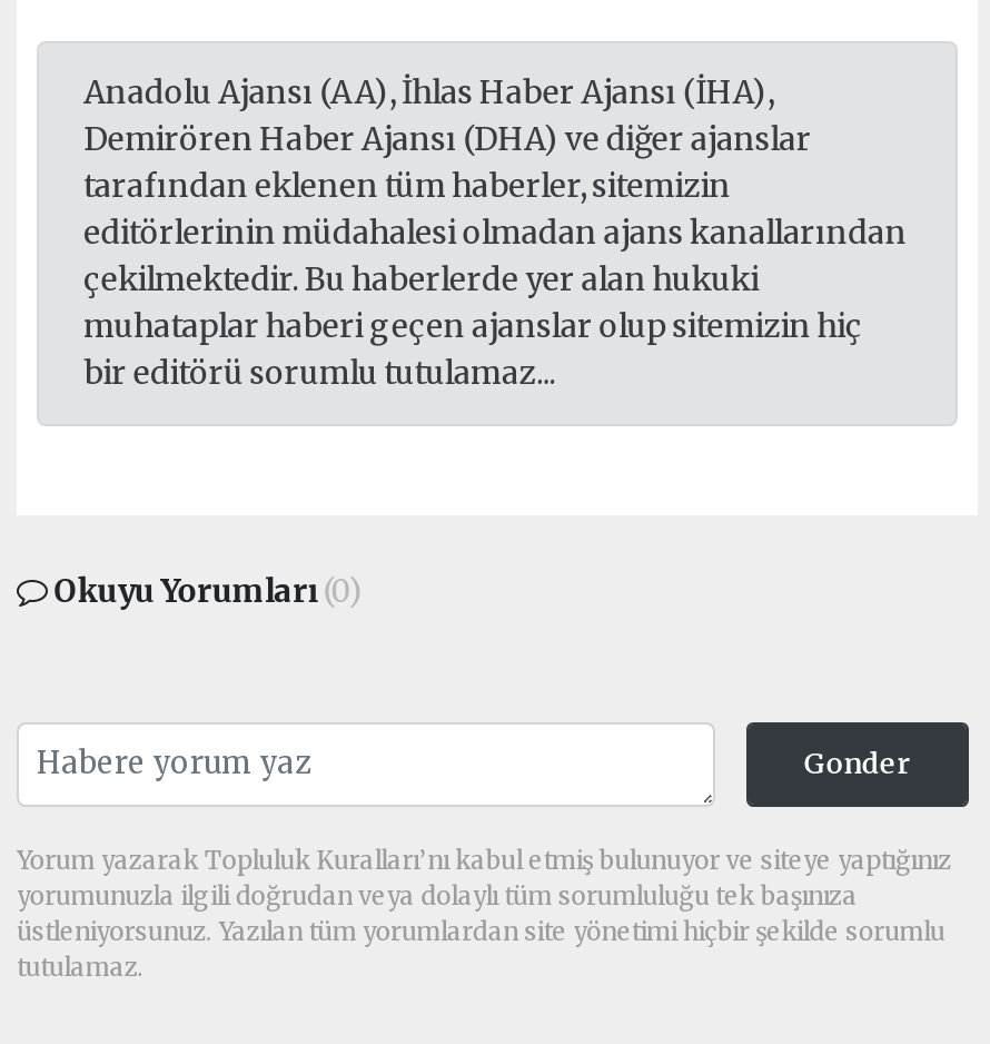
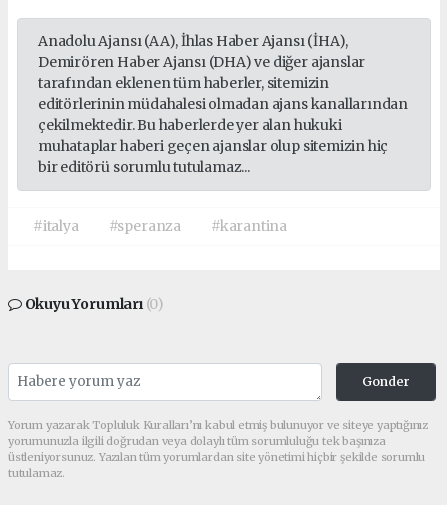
none -> [33,217,287,235] #italya | #speranza | #karantina

